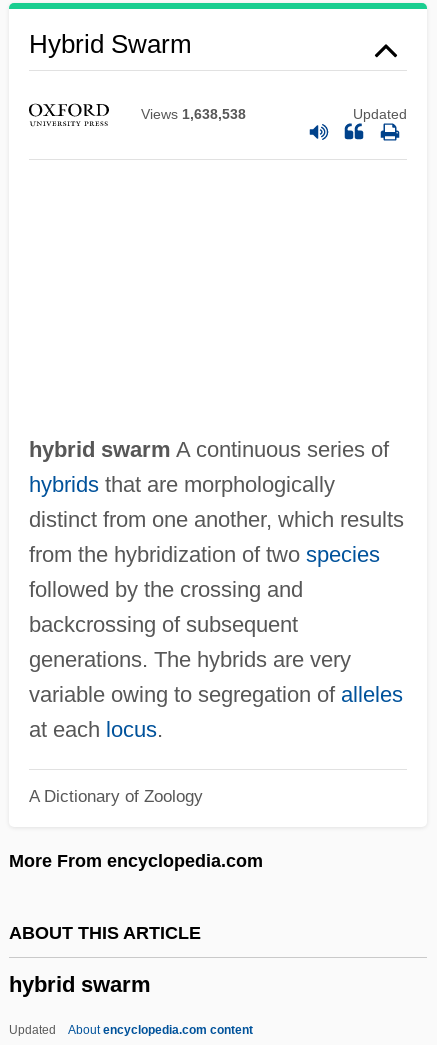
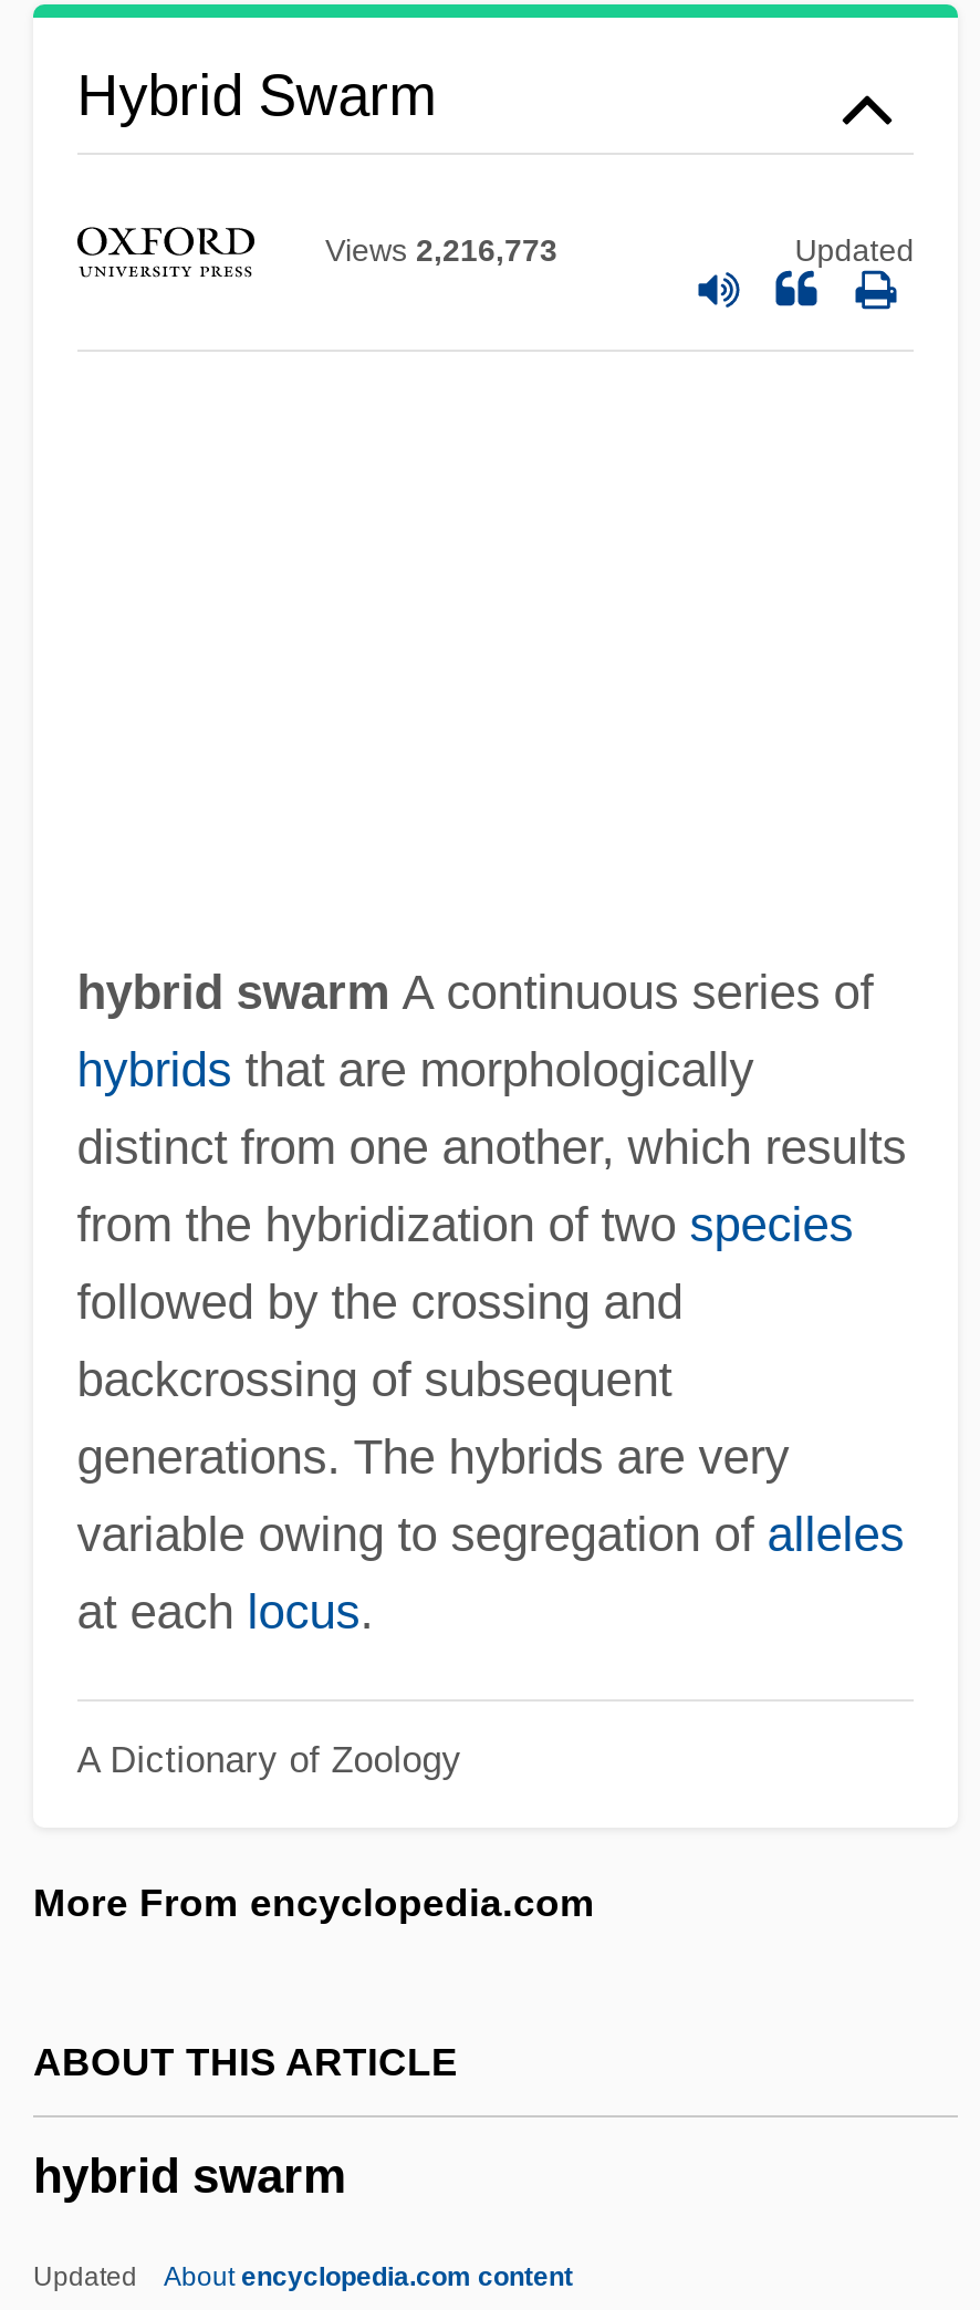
[141,106,246,122] Views 1,638,538 -> [325,233,557,269] Views 2,216,773

